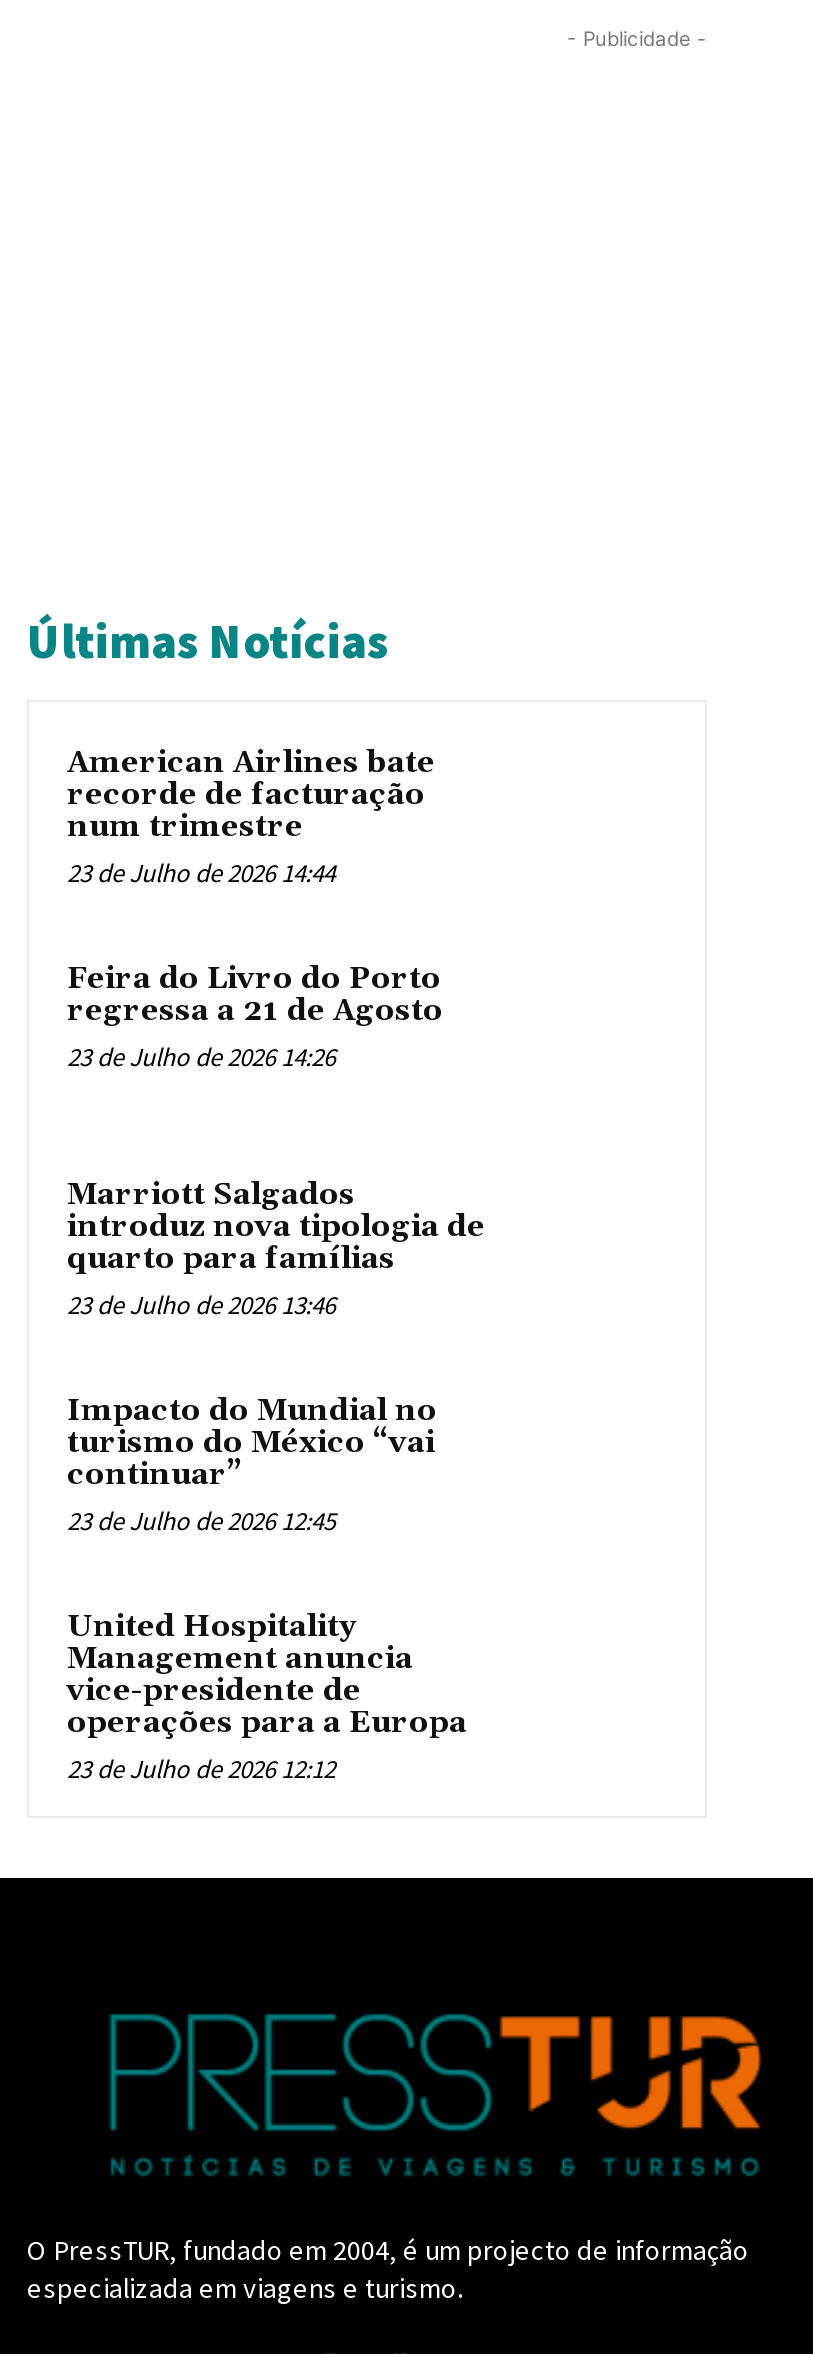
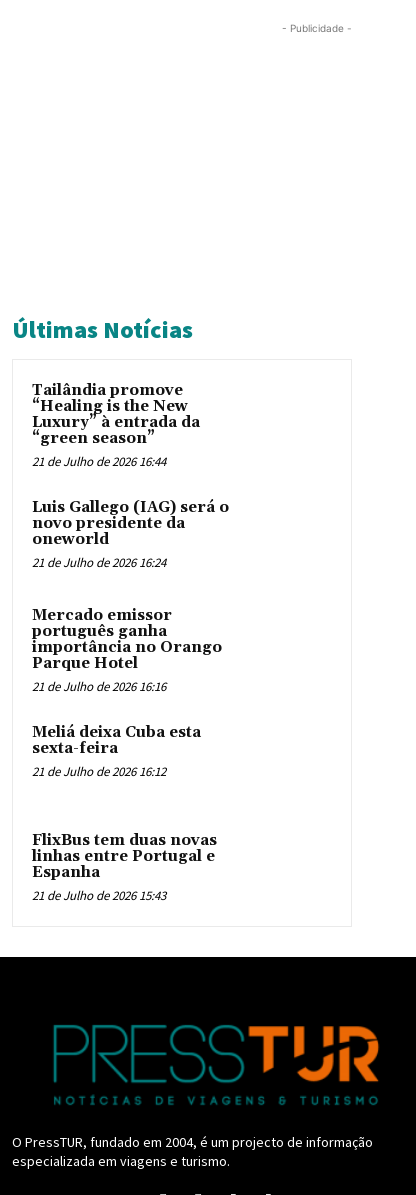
[67,744,435,890] American Airlines bate | recorde de facturação | num trimestre | 23 de Julho de 2026 14:44 -> [32,381,200,470] Tailândia promove | “Healing is the New | Luxury” à entrada da | “green season” | 21 de Julho de 2026 16:44
[67,960,443,1074] Feira do Livro do Porto | regressa a 21 de Agosto | 23 de Julho de 2026 14:26 -> [32,498,229,571] Luis Gallego (IAG) será o | novo presidente da | oneworld | 21 de Julho de 2026 16:24
[67,1176,485,1322] Marriott Salgados | introduz nova tipologia de | quarto para famílias | 23 de Julho de 2026 13:46 -> [32,606,222,695] Mercado emissor | português ganha | importância no Orango | Parque Hotel | 21 de Julho de 2026 16:16
[67,1392,437,1538] Impacto do Mundial no | turismo do México “vai | continuar” | 23 de Julho de 2026 12:45 -> [32,723,201,780] Meliá deixa Cuba esta | sexta-feira | 21 de Julho de 2026 16:12
[67,1608,467,1786] United Hospitality | Management anuncia | vice-presidente de | operações para a Europa | 23 de Julho de 2026 12:12 -> [32,831,217,904] FlixBus tem duas novas | linhas entre Portugal e | Espanha | 21 de Julho de 2026 15:43

